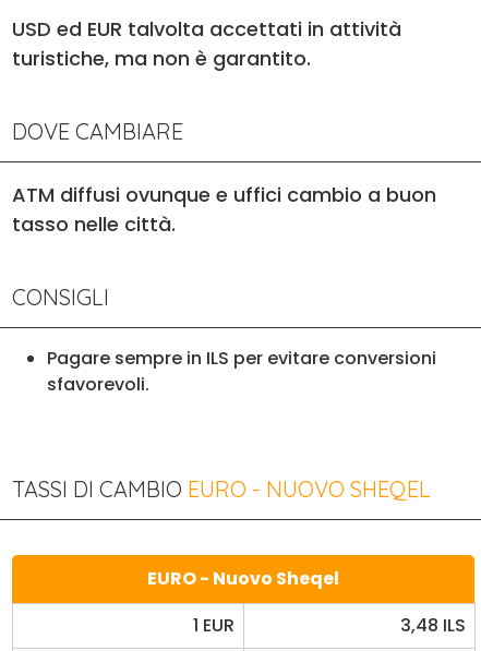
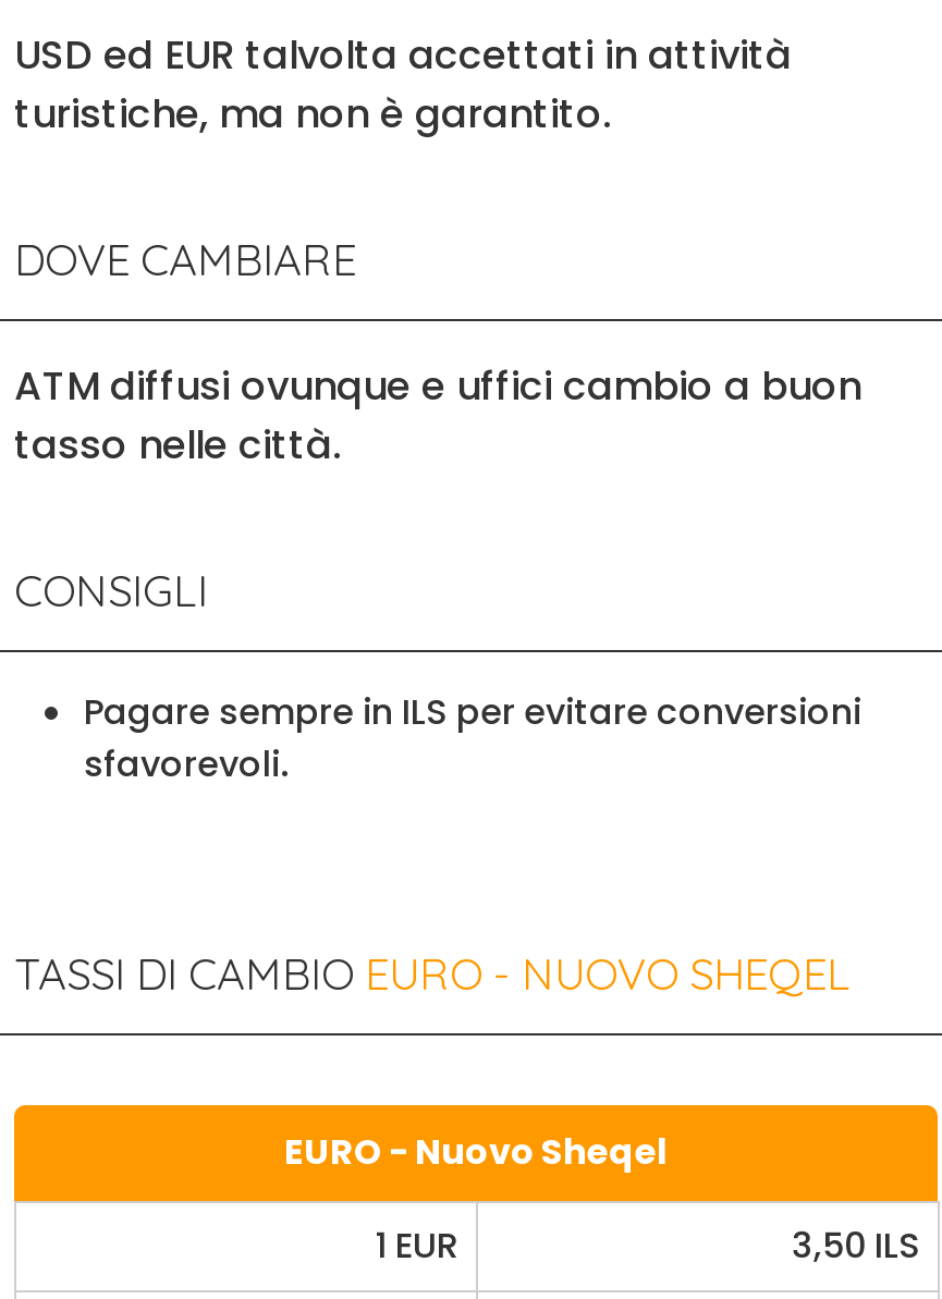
[400,613,466,638] 3,48 ILS -> [792,1221,920,1271] 3,50 ILS

